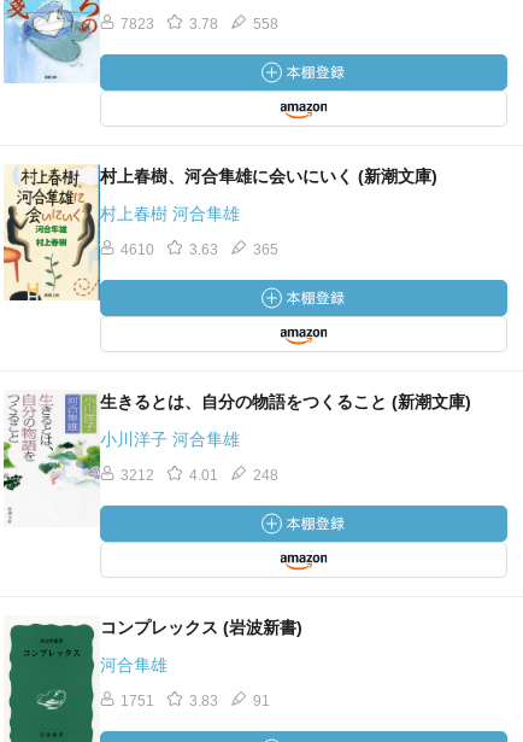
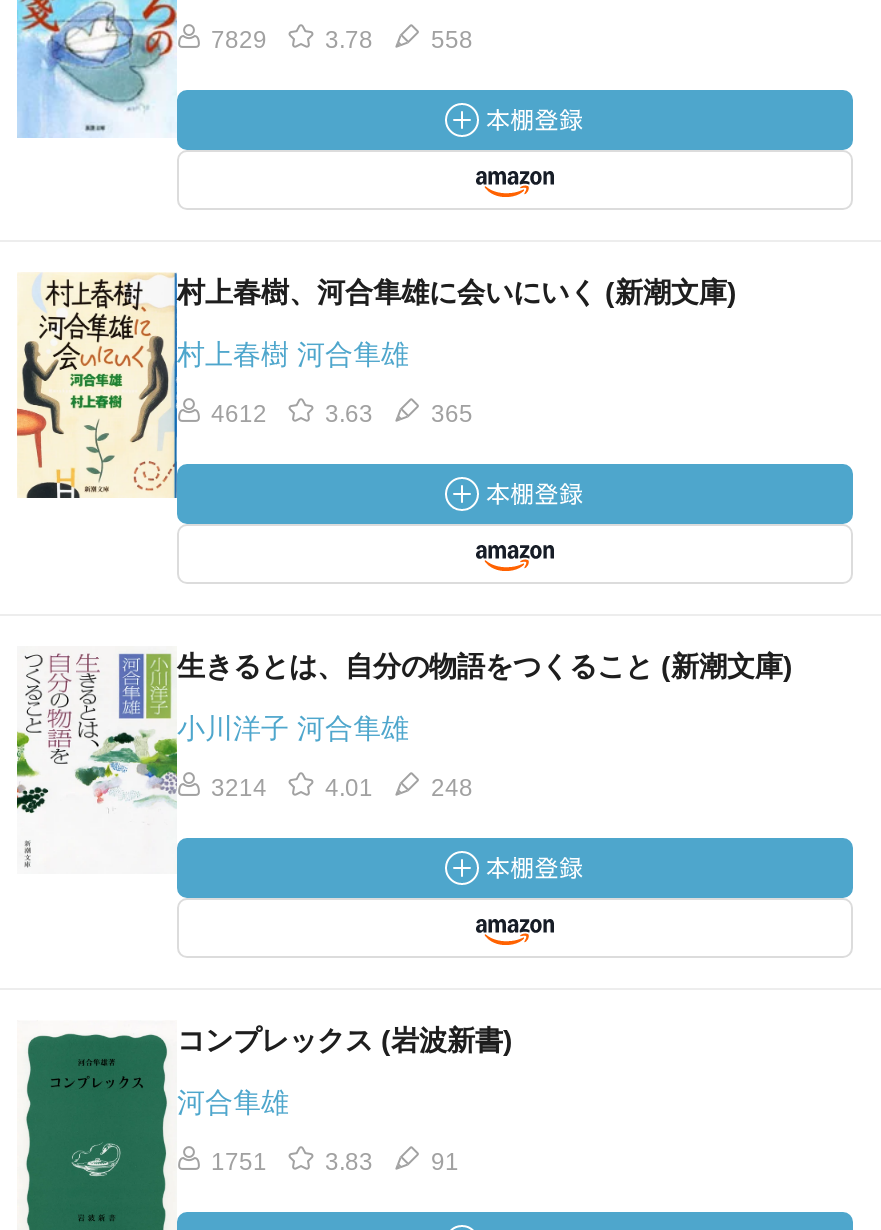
[121,16,154,33] 7823 -> [211,26,267,54] 7829
[121,241,154,258] 4610 -> [211,400,267,428] 4612
[121,467,154,484] 3212 -> [211,774,267,802] 3214

